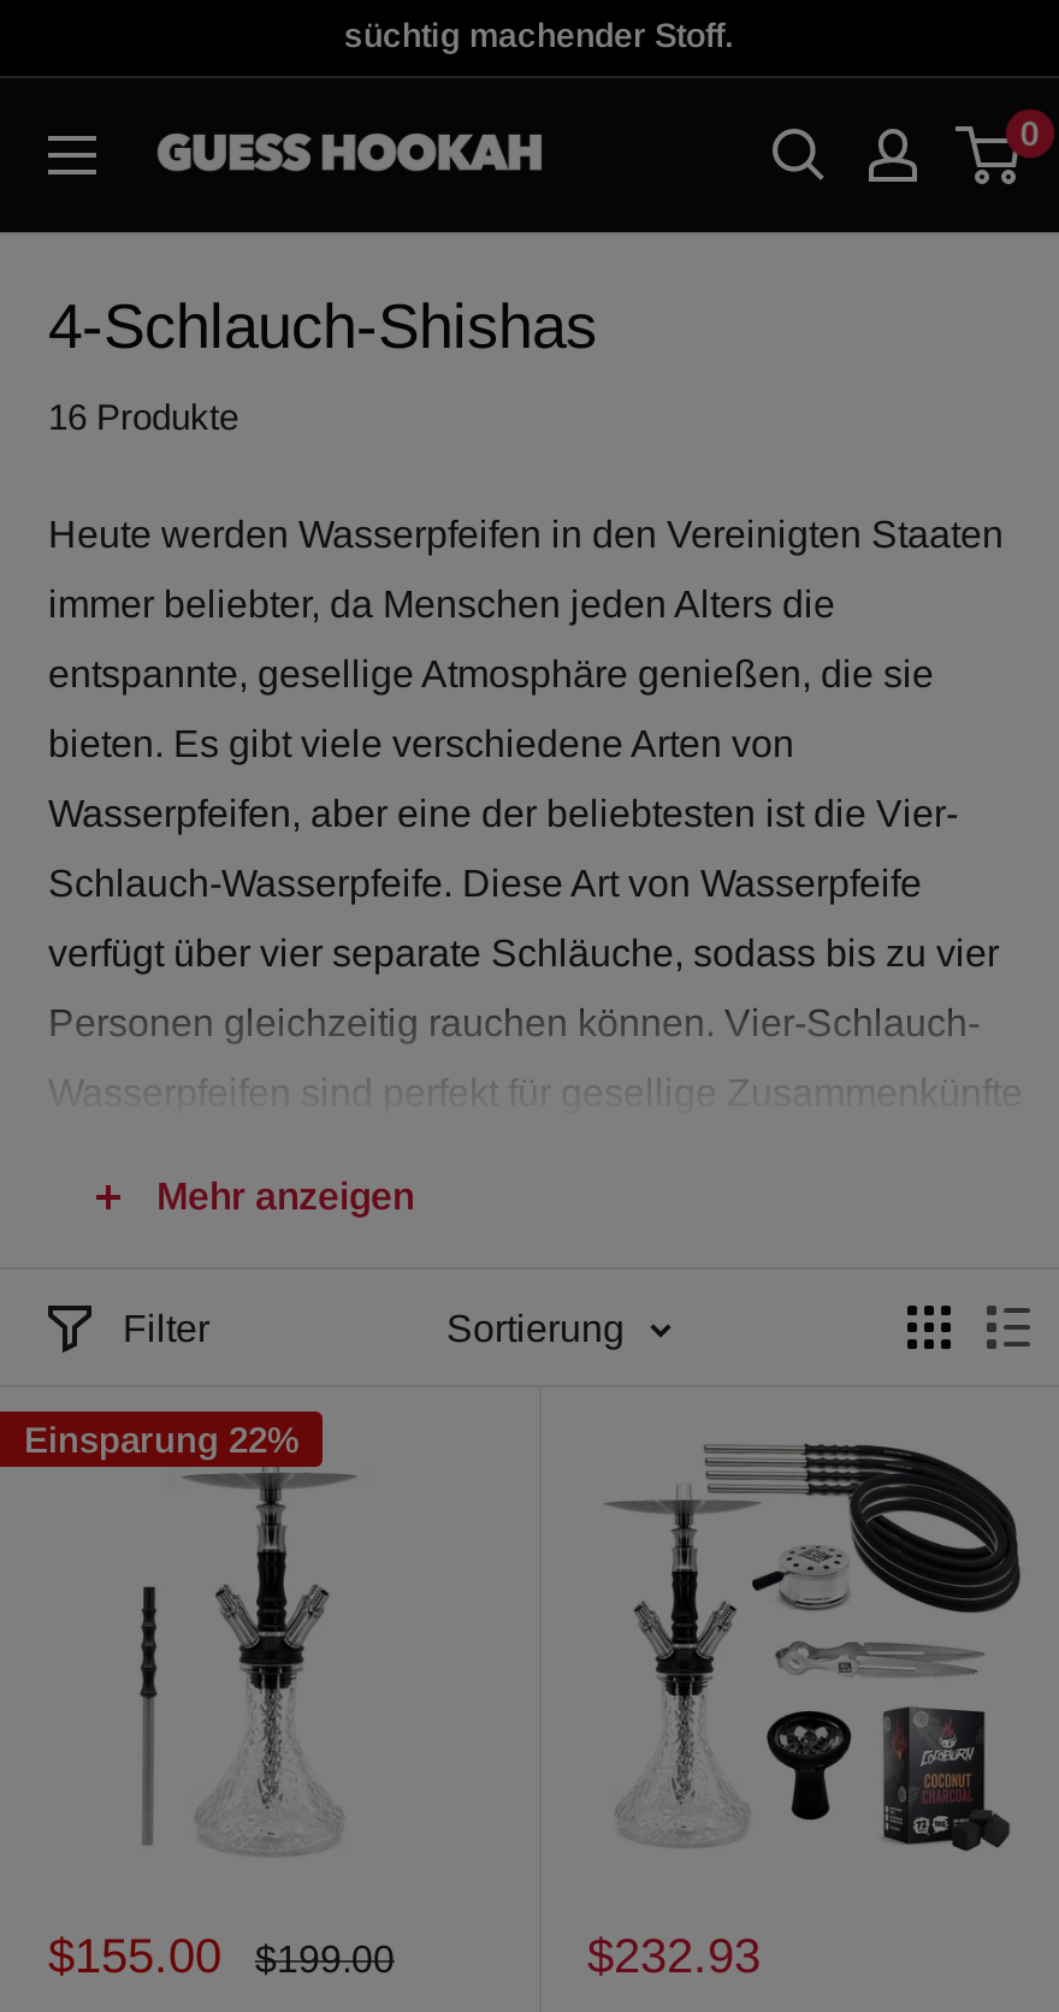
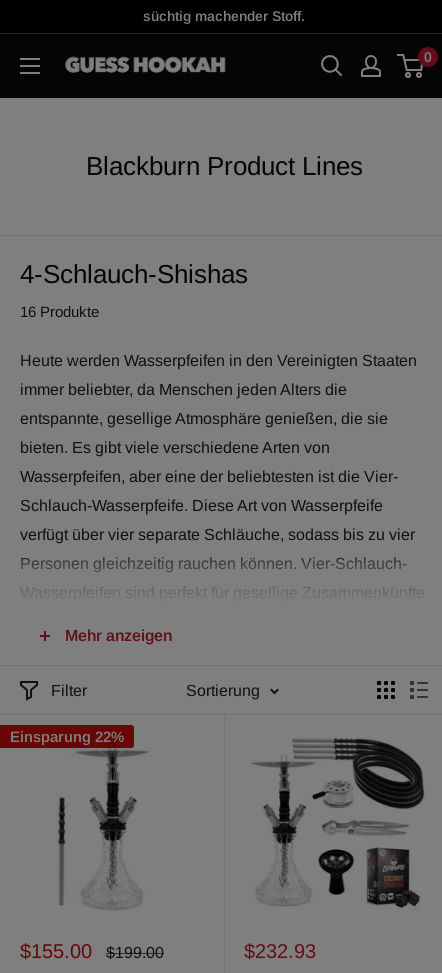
none -> [85,151,362,181] Blackburn Product Lines

